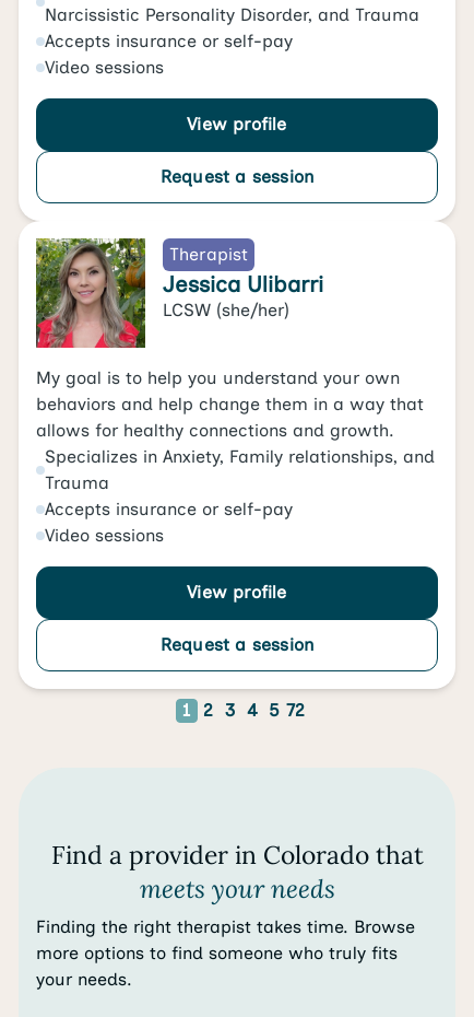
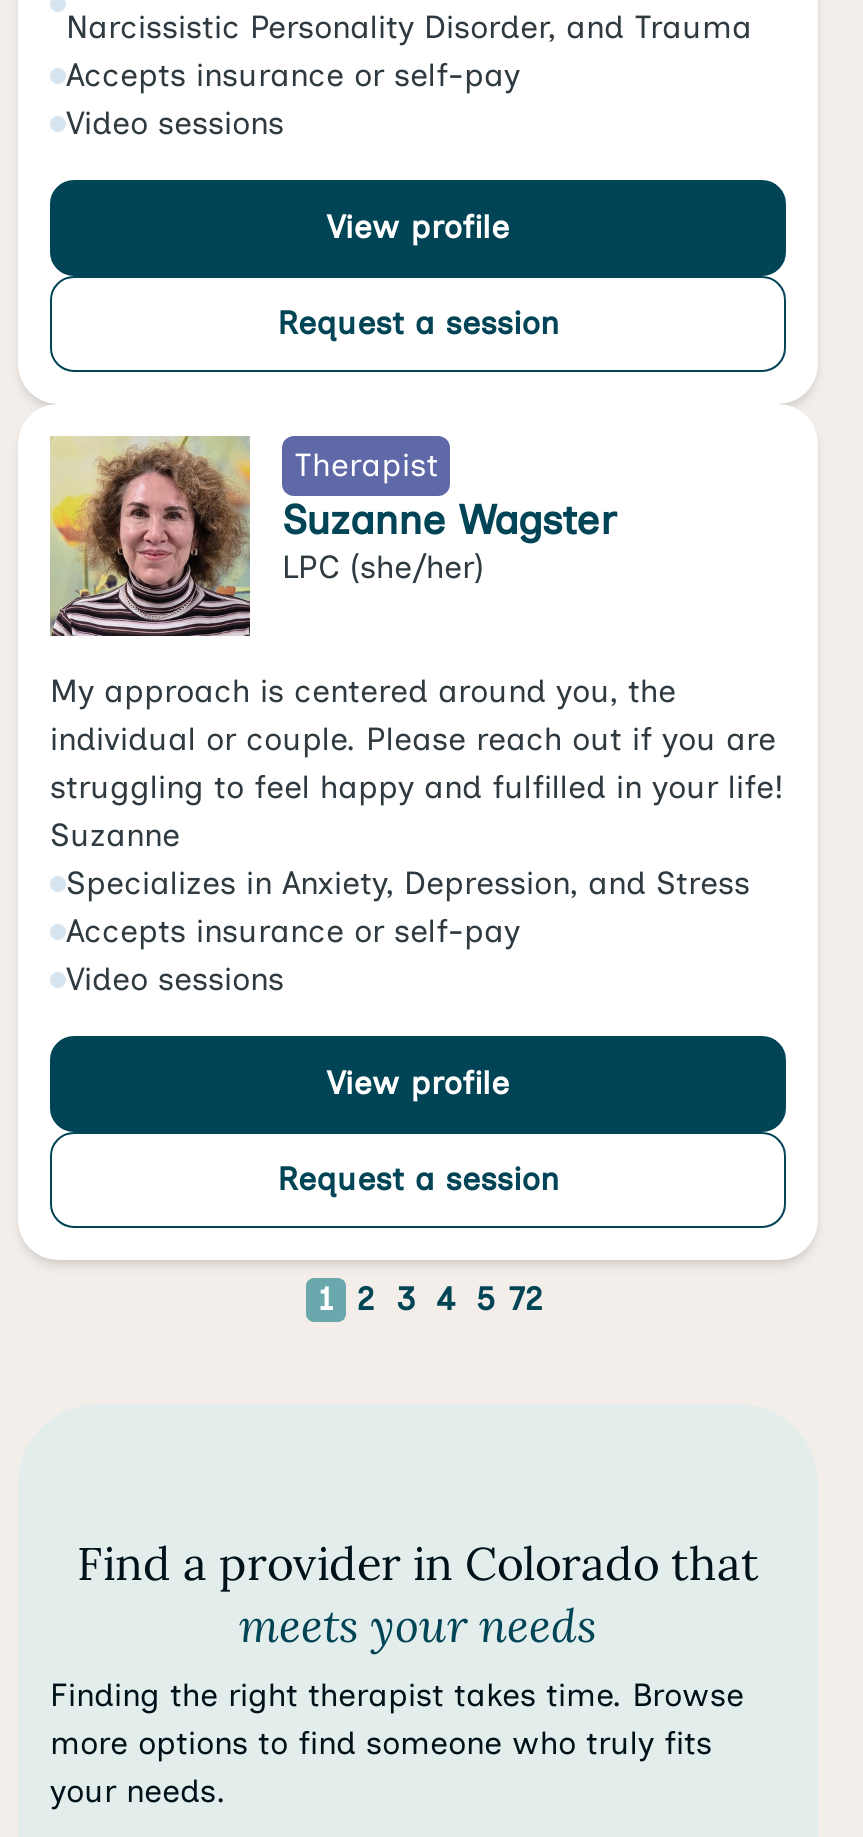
[35,238,323,349] [image] | Jessica Ulibarri | LCSW (she/her) -> [50,436,616,638] [image] | Suzanne Wagster | LPC (she/her)
[36,367,435,493] My goal is to help you understand your own | behaviors and help change them in a way that | allows for healthy connections and growth. | Specializes in Anxiety, Family relationships, and | Trauma -> [50,672,784,902] My approach is centered around you, the | individual or couple. Please reach out if you are | struggling to feel happy and fulfilled in your life! | Suzanne | Specializes in Anxiety, Depression, and Stress

